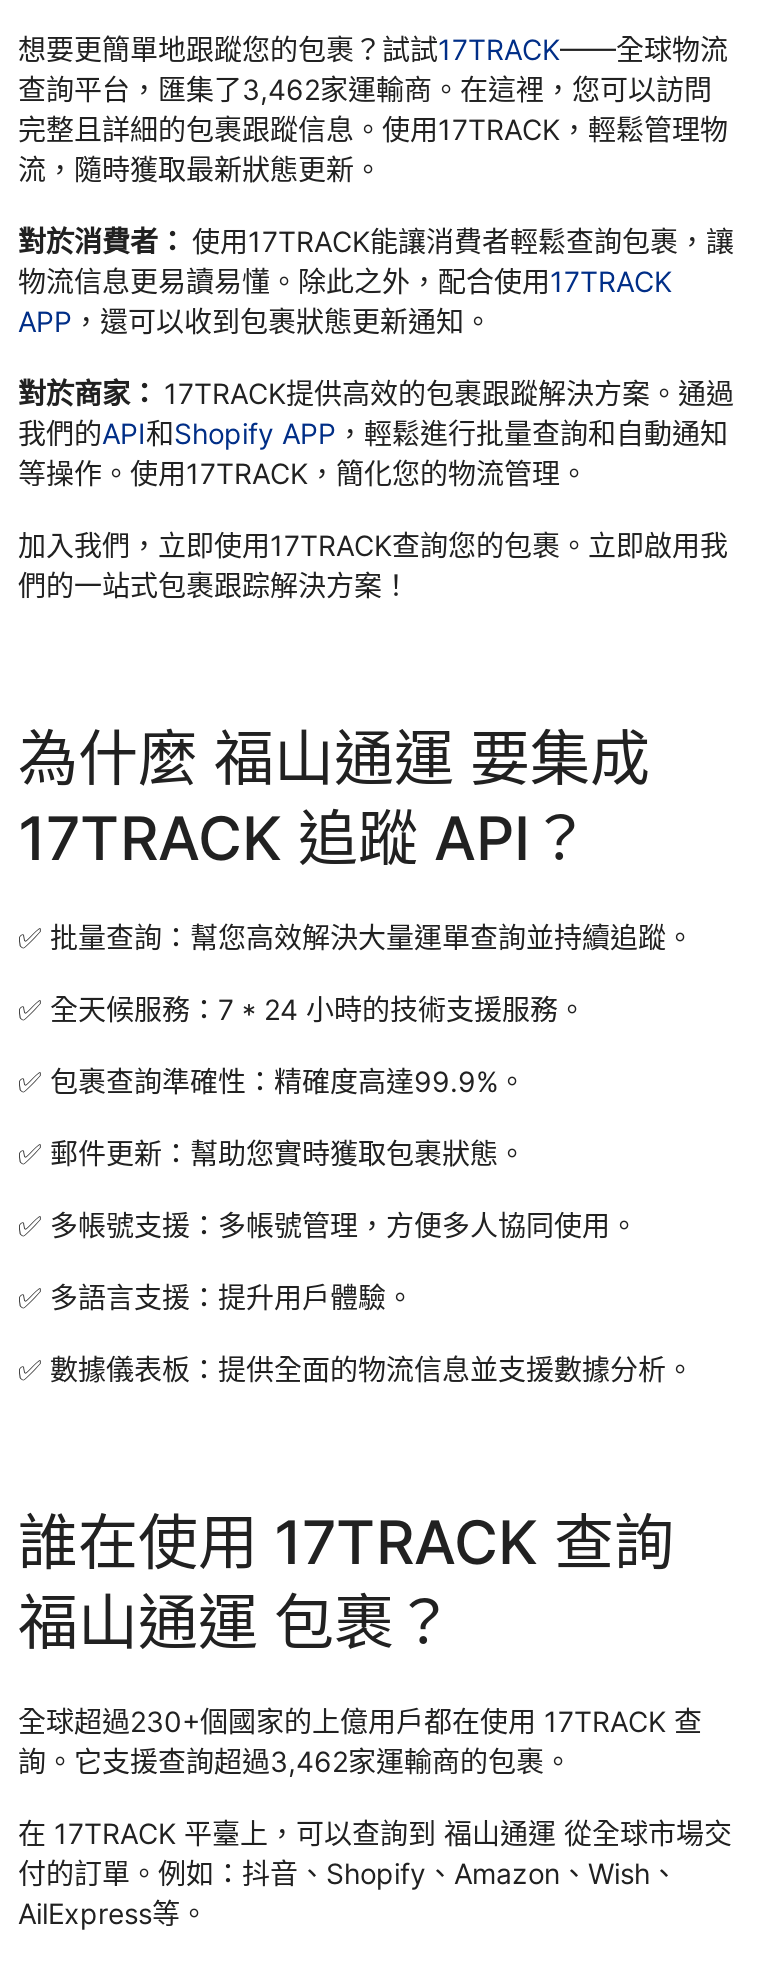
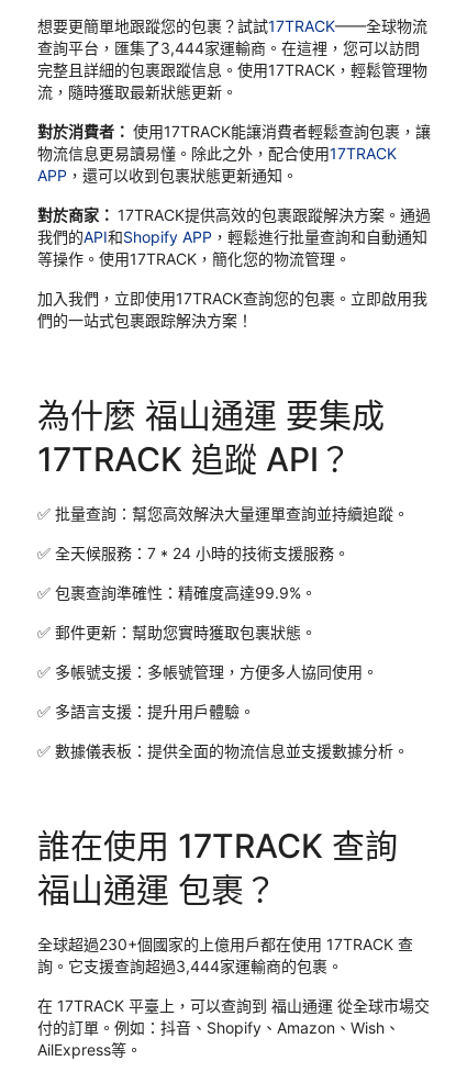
[18,73,712,107] 查詢平台，匯集了3,462家運輸商。在這裡，您可以訪問 -> [37,39,420,57] 查詢平台，匯集了3,444家運輸商。在這裡，您可以訪問
[18,1745,572,1779] 詢。它支援查詢超過3,462家運輸商的包裹。 -> [37,957,343,976] 詢。它支援查詢超過3,444家運輸商的包裹。

